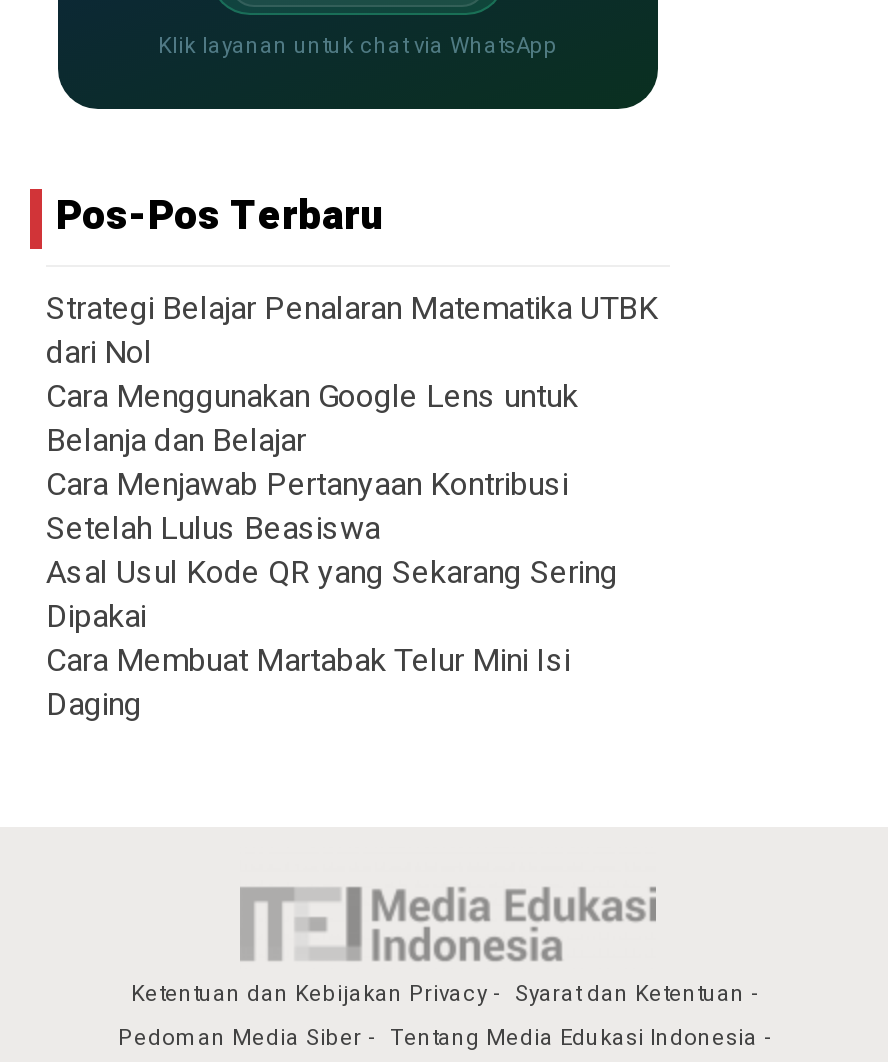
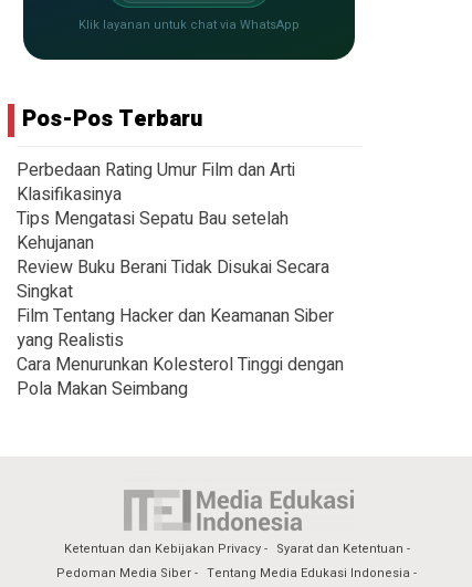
[46,285,658,729] Strategi Belajar Penalaran Matematika UTBK | dari Nol | Cara Menggunakan Google Lens untuk | Belanja dan Belajar | Cara Menjawab Pertanyaan Kontribusi | Setelah Lulus Beasiswa | Asal Usul Kode QR yang Sekarang Sering | Dipakai | Cara Membuat Martabak Telur Mini Isi | Daging -> [17,158,344,403] Perbedaan Rating Umur Film dan Arti | Klasifikasinya | Tips Mengatasi Sepatu Bau setelah | Kehujanan | Review Buku Berani Tidak Disukai Secara | Singkat | Film Tentang Hacker dan Keamanan Siber | yang Realistis | Cara Menurunkan Kolesterol Tinggi dengan | Pola Makan Seimbang

